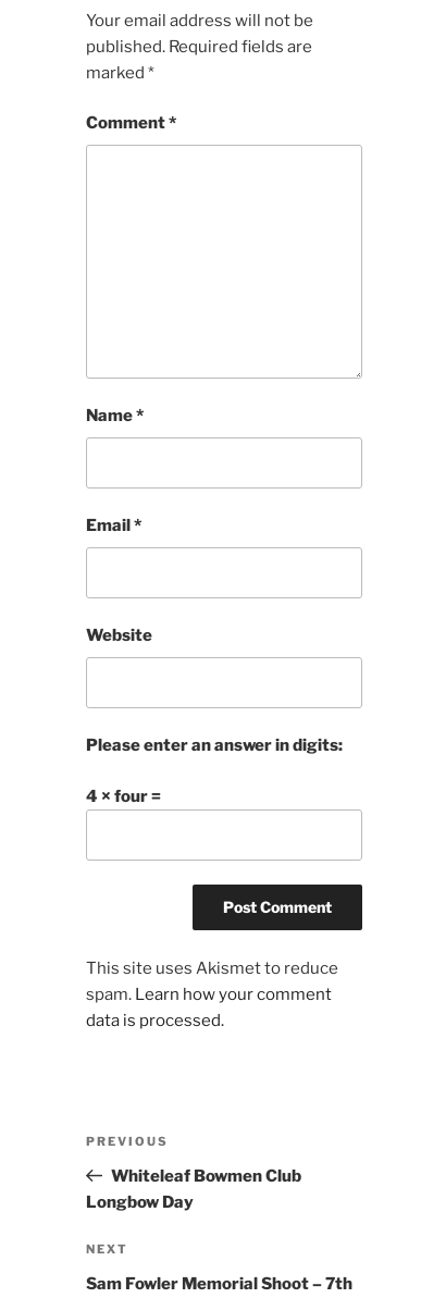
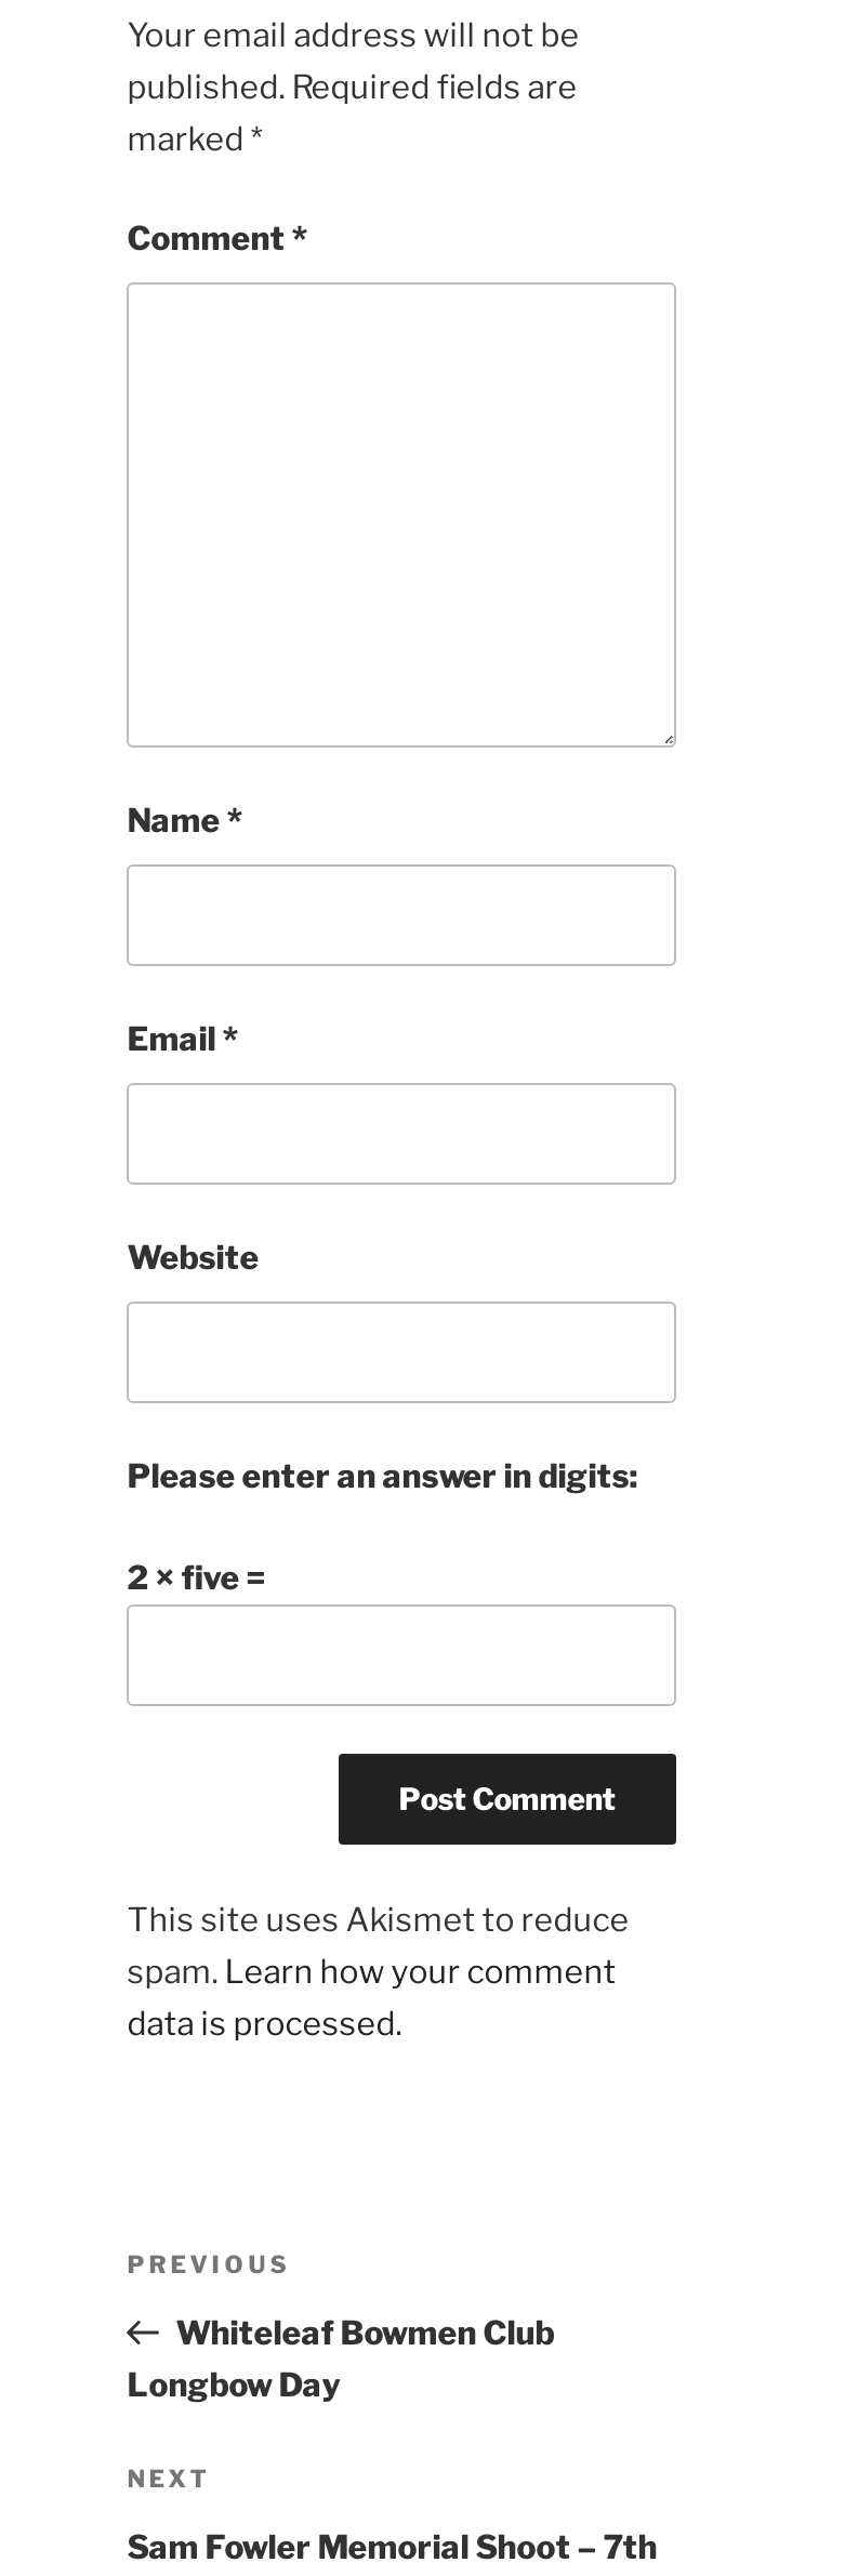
[86,786,161,806] 4 × four = -> [127,1559,266,1598] 2 × five =

